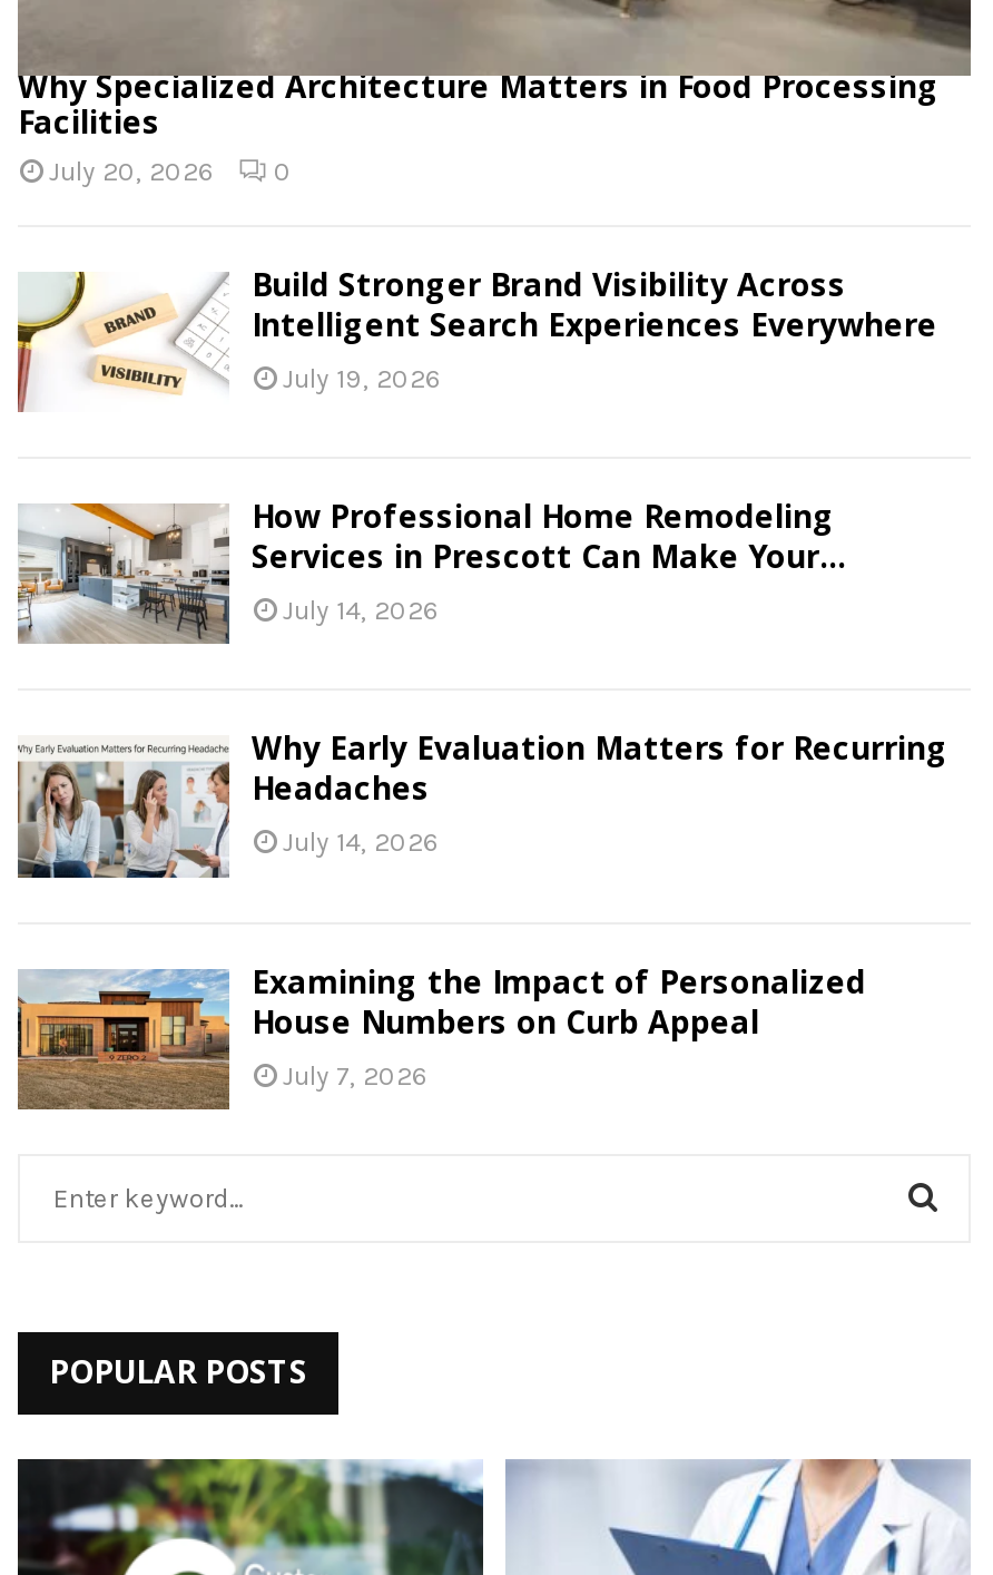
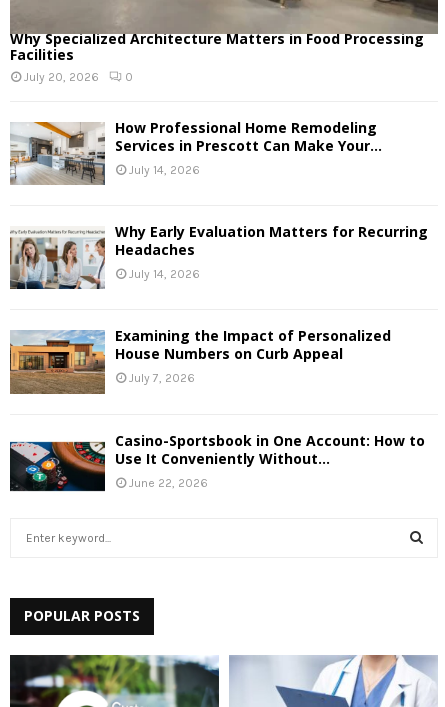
[16,262,937,403] [image] | Build Stronger Brand Visibility Across | Intelligent Search Experiences Everywhere | July 19, 2026 -> none
moved [13,495,948,1091] -> [8,118,428,385]: [image] | How Professional Home Remodeling | Services in Prescott Can Make Your... | ... | House Numbers on Curb Appeal | July 7, 2026
none -> [9,431,425,498] [image] | Casino-Sportsbook in One Account: How to | Use It Conveniently Without... | June 22, 2026

